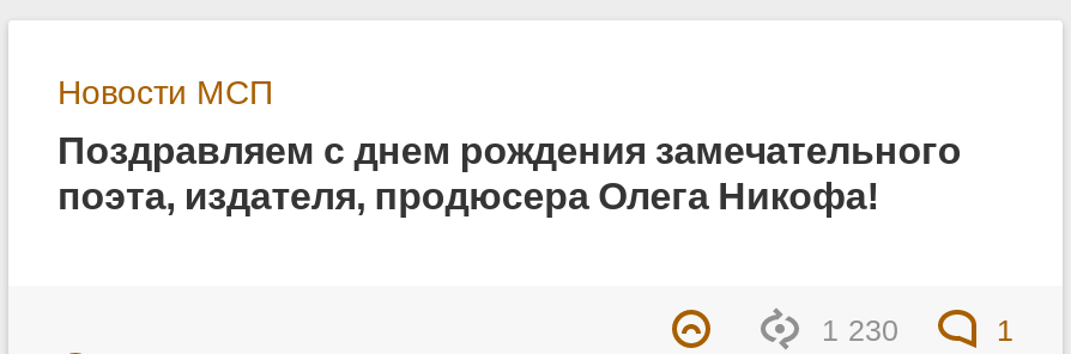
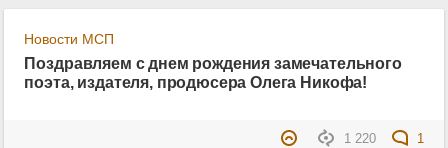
[812,315,898,348] 1 230 -> [339,132,375,146] 1 220

